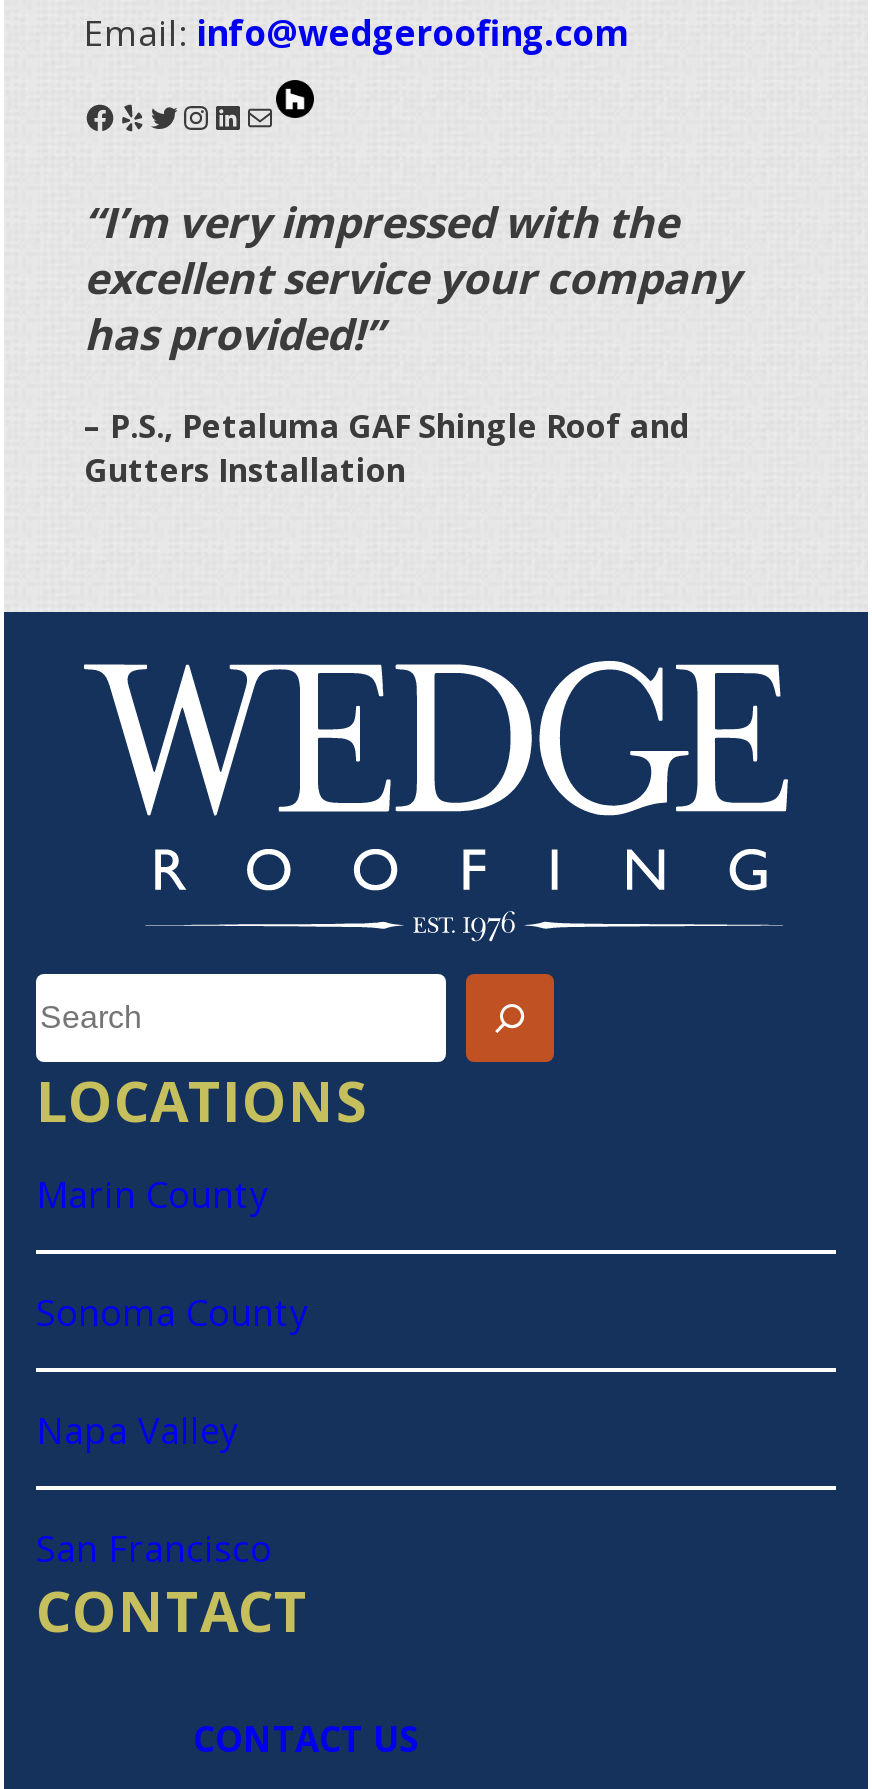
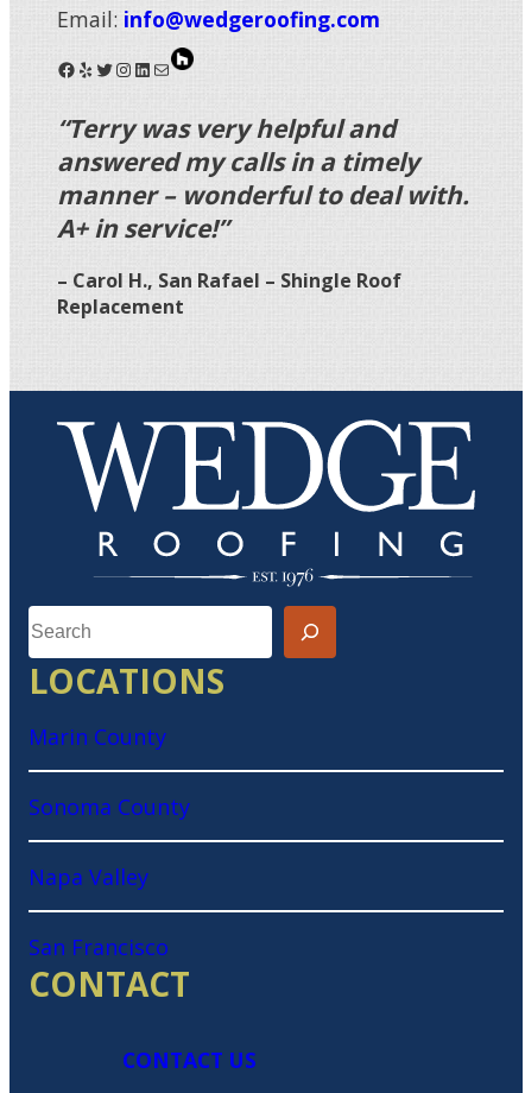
[84,195,740,363] “I’m very impressed with the | excellent service your company | has provided!” -> [57,112,469,245] “Terry was very helpful and | answered my calls in a timely | manner – wonderful to deal with. | A+ in service!”
[84,405,690,493] – P.S., Petaluma GAF Shingle Roof and | Gutters Installation -> [57,267,401,320] – Carol H., San Rafael – Shingle Roof | Replacement

